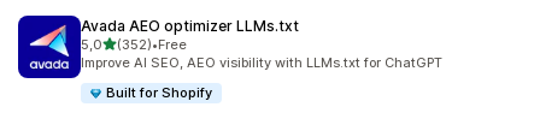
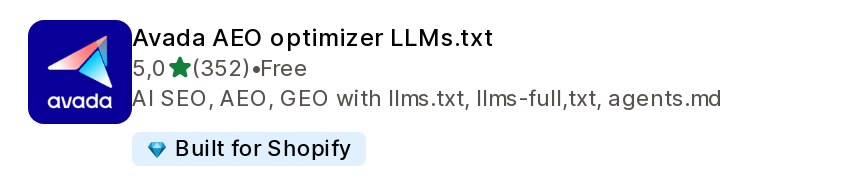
[81,54,442,71] Improve AI SEO, AEO visibility with LLMs.txt for ChatGPT -> [132,84,722,112] AI SEO, AEO, GEO with llms.txt, llms-full,txt, agents.md

